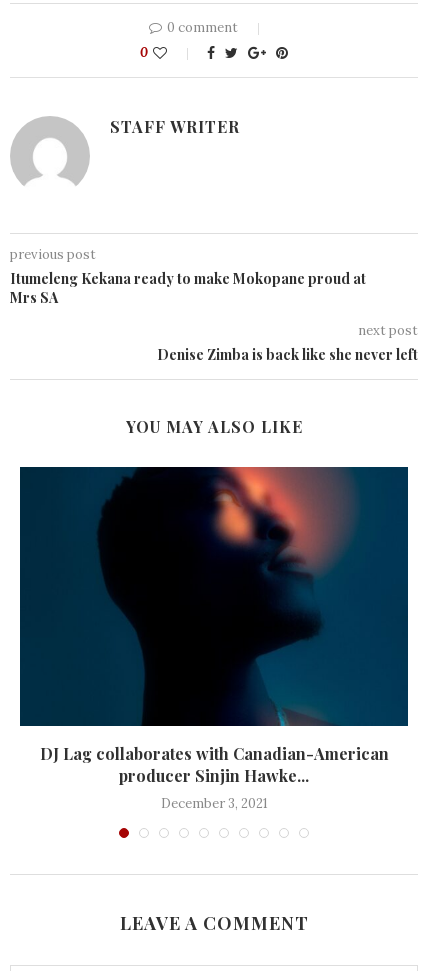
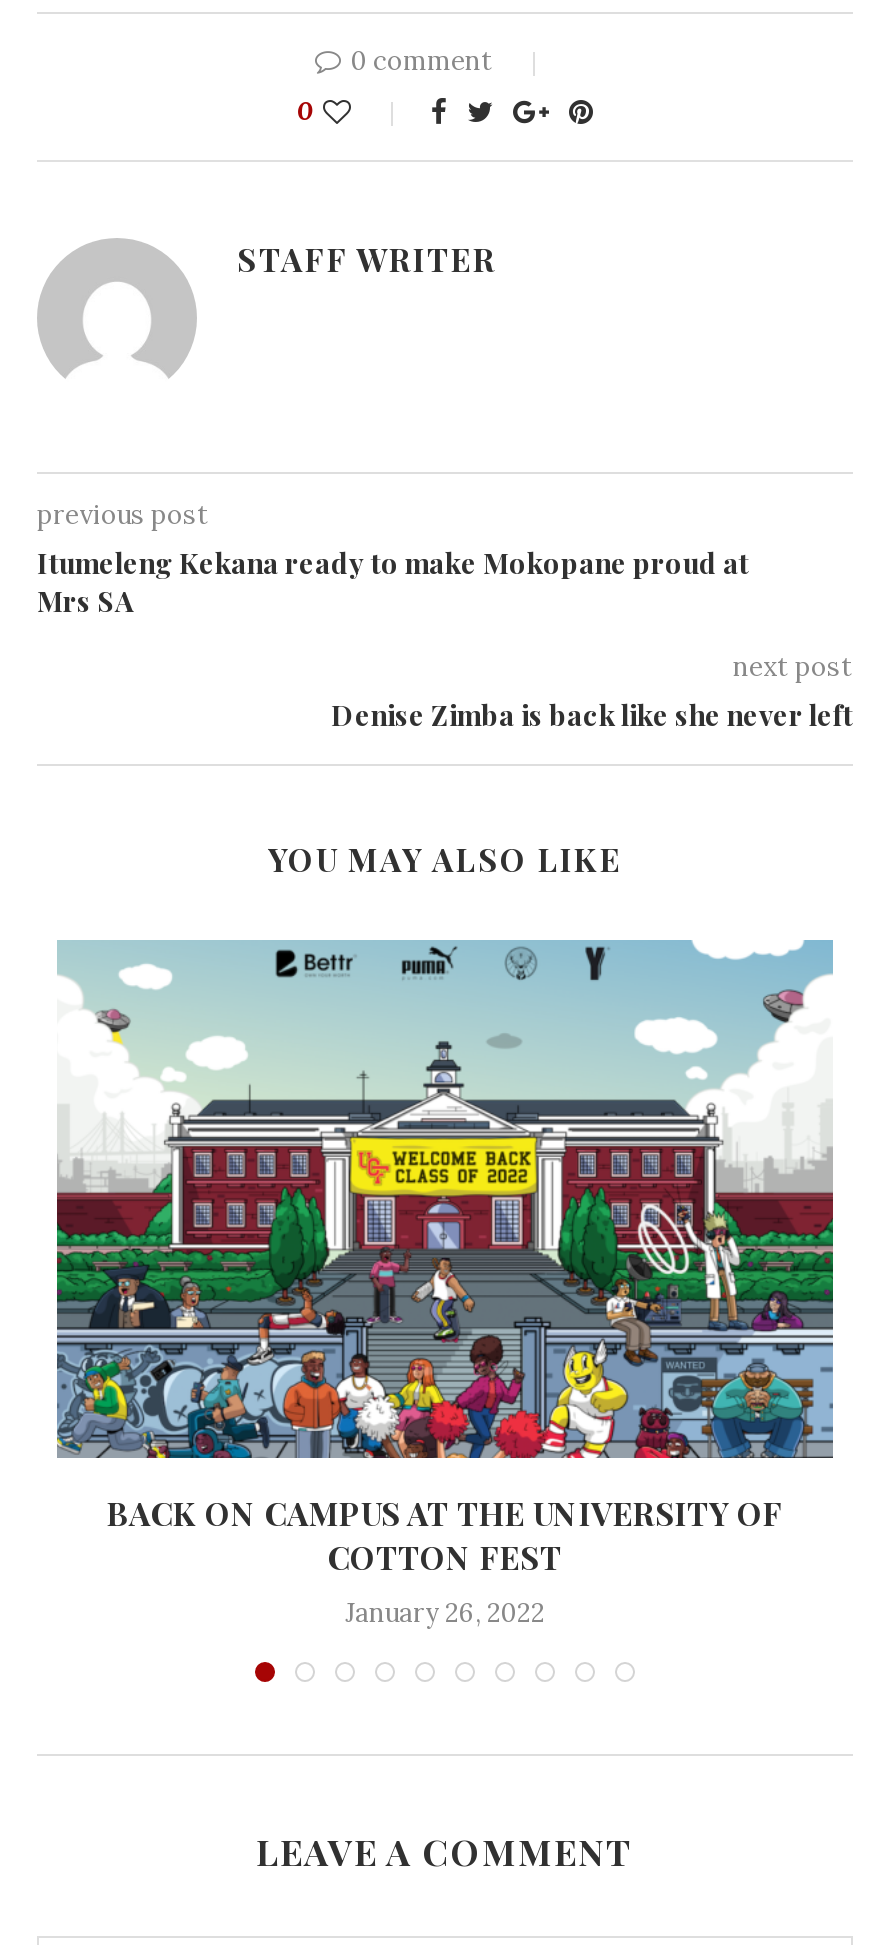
[19,466,409,812] [image] | DJ Lag collaborates with Canadian-American | producer Sinjin Hawke... | December 3, 2021 -> [55,938,835,1629] [image] | BACK ON CAMPUS AT THE UNIVERSITY OF | COTTON FEST | January 26, 2022

